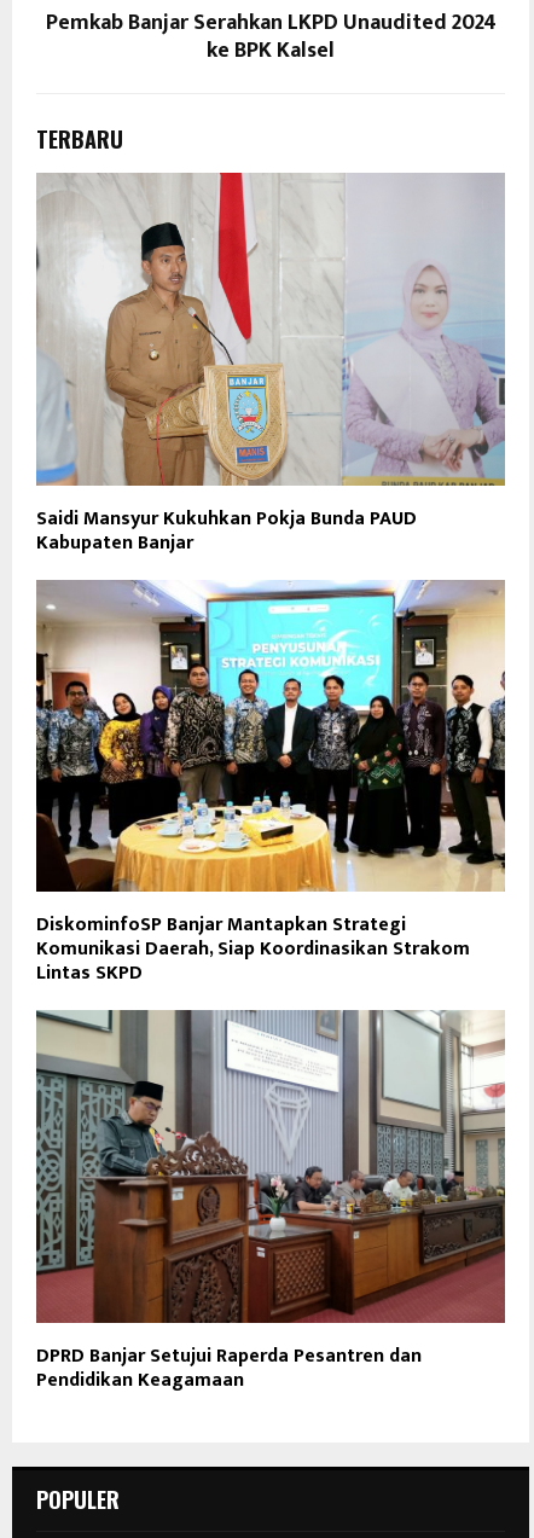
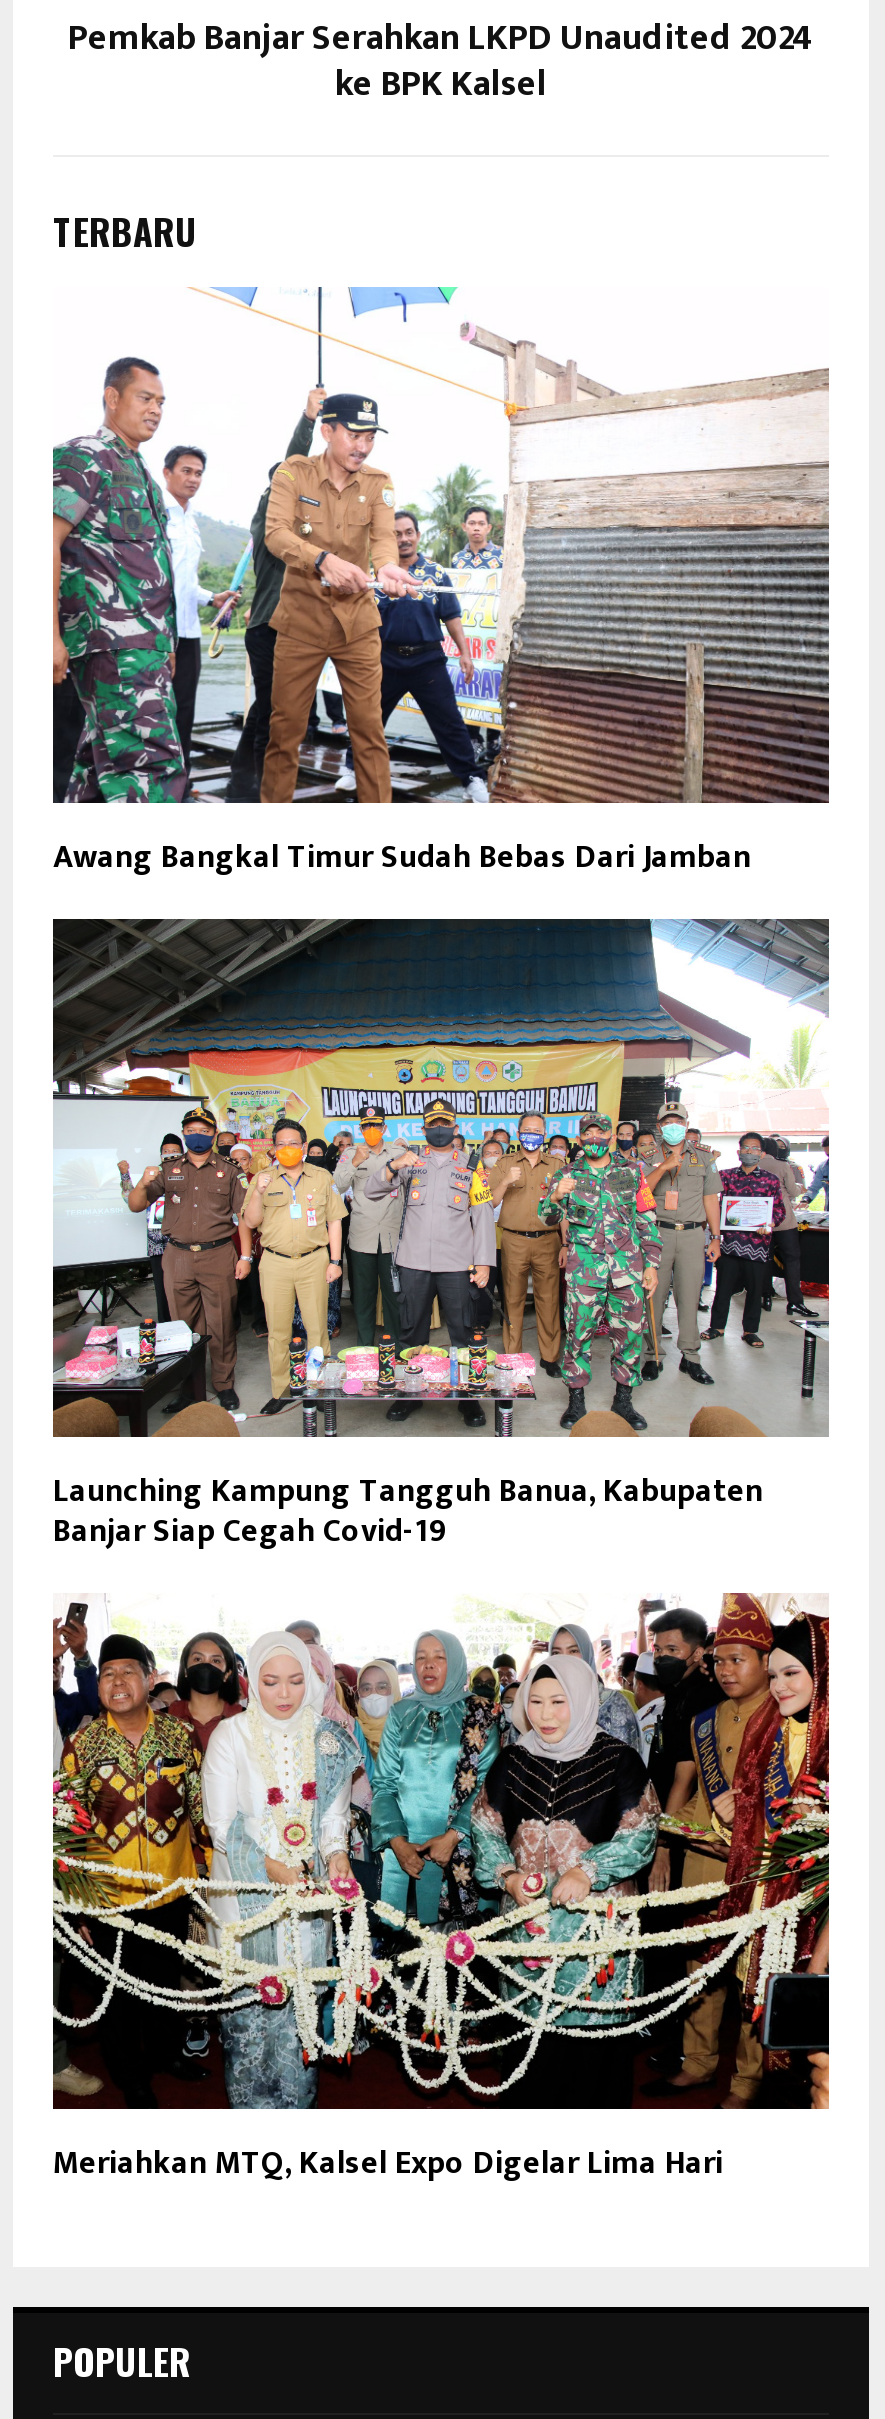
[35,172,505,559] [image] | Saidi Mansyur Kukuhkan Pokja Bunda PAUD | Kabupaten Banjar -> [53,286,831,885] [image] | Awang Bangkal Timur Sudah Bebas Dari Jamban
[35,579,506,990] [image] | DiskominfoSP Banjar Mantapkan Strategi | Komunikasi Daerah, Siap Koordinasikan Strakom | Lintas SKPD -> [51,916,831,1559] [image] | Launching Kampung Tangguh Banua, Kabupaten | Banjar Siap Cegah Covid-19
[36,1009,506,1397] [image] | DPRD Banjar Setujui Raperda Pesantren dan | Pendidikan Keagamaan -> [51,1610,831,2192] [image] | Meriahkan MTQ, Kalsel Expo Digelar Lima Hari

